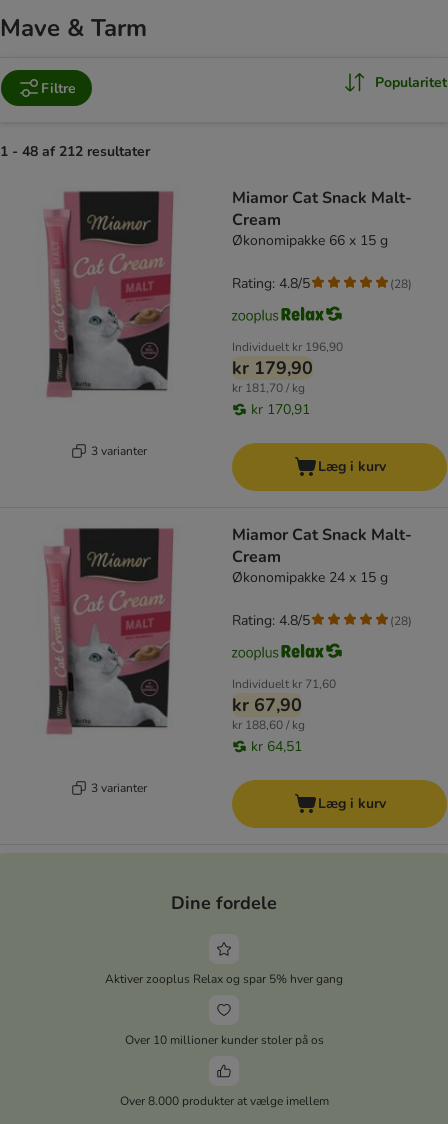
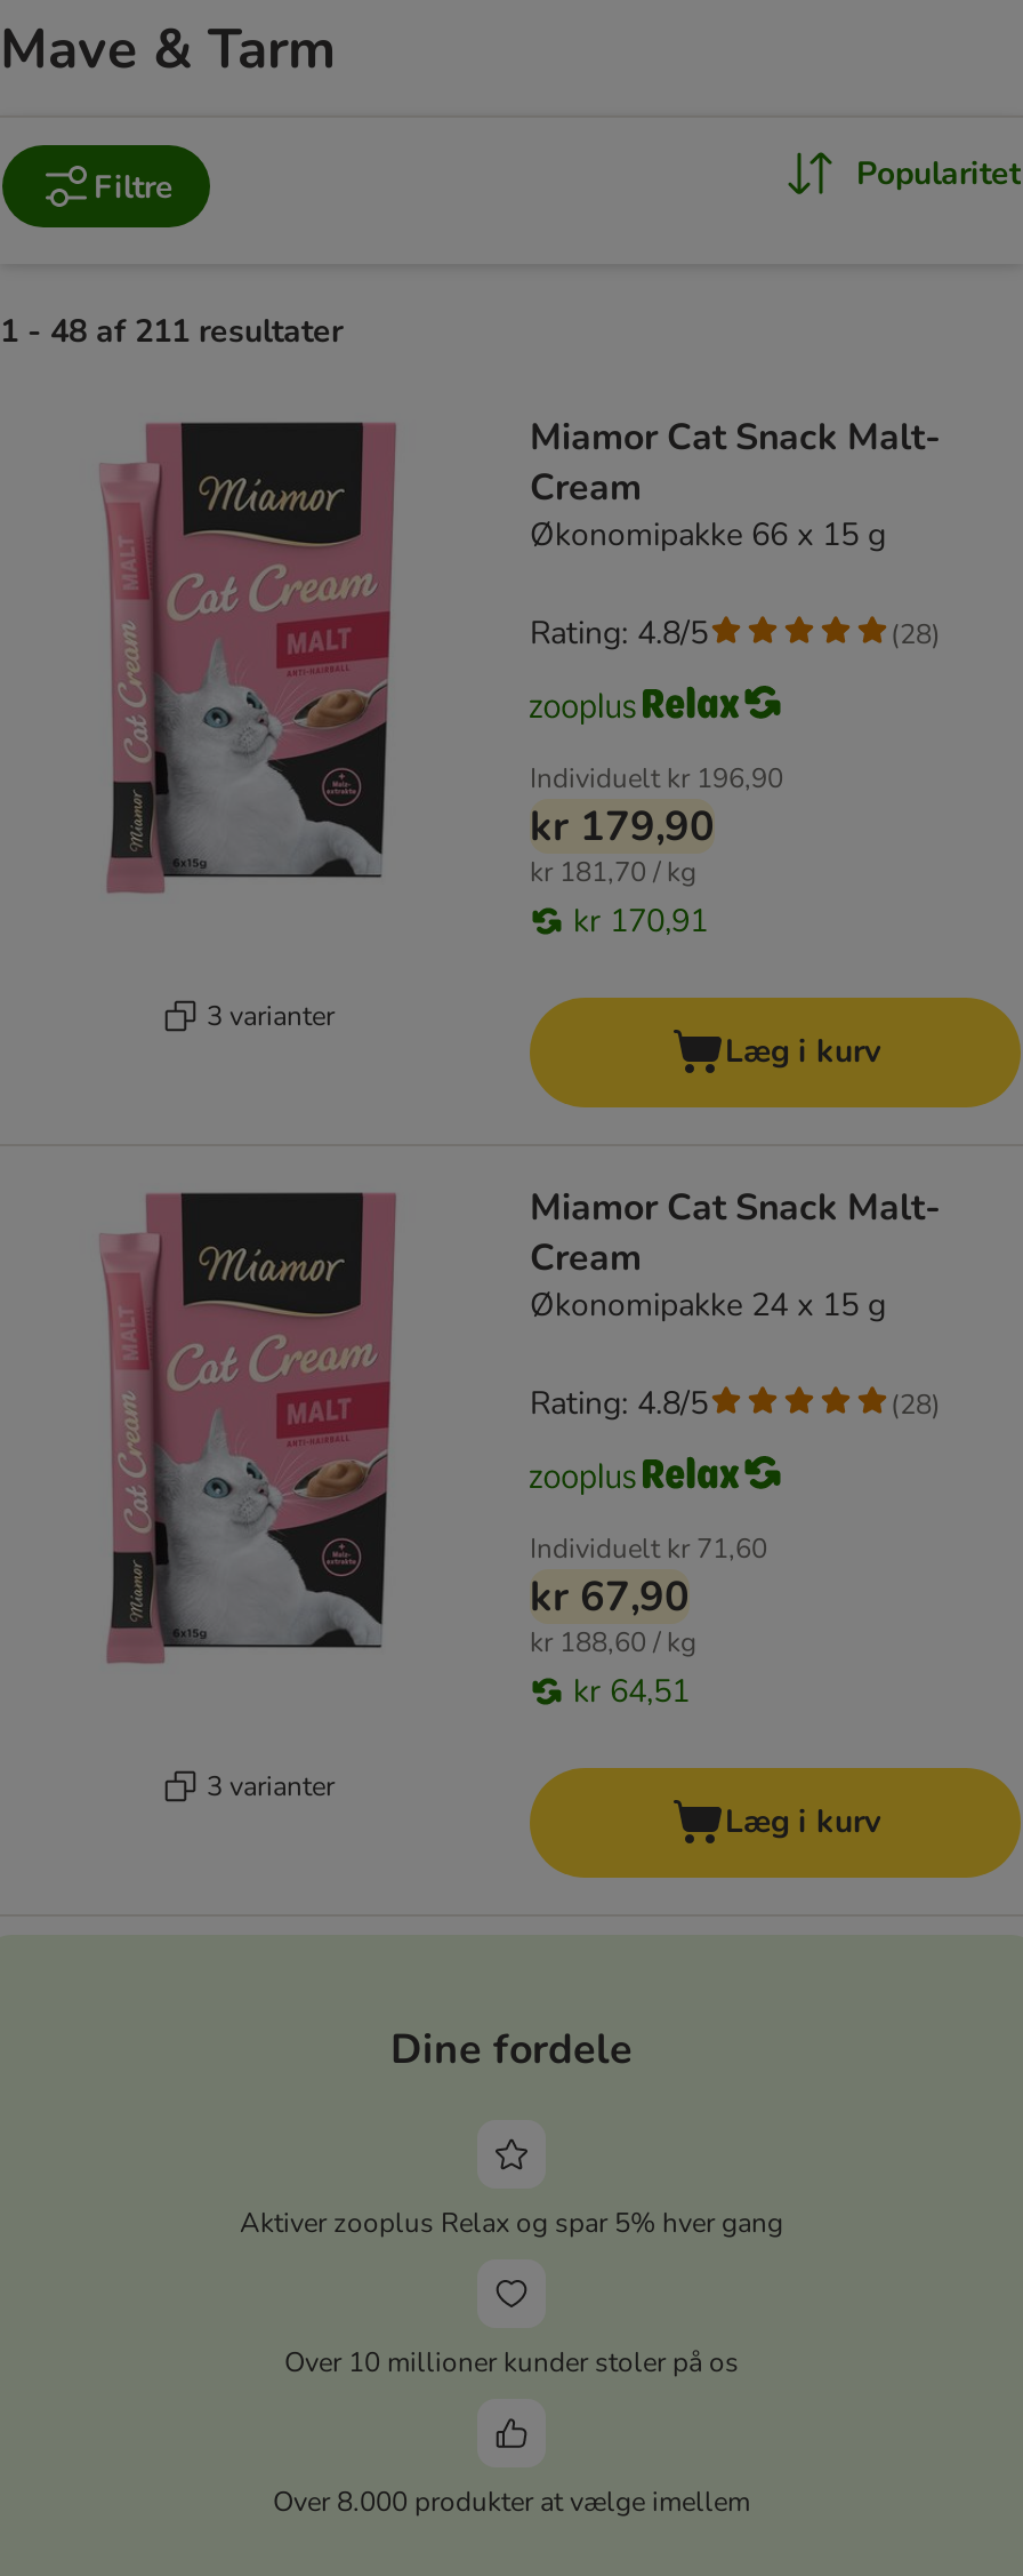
[0,142,150,161] 1 - 48 af 212 resultater -> [0,310,343,353] 1 - 48 af 211 resultater

